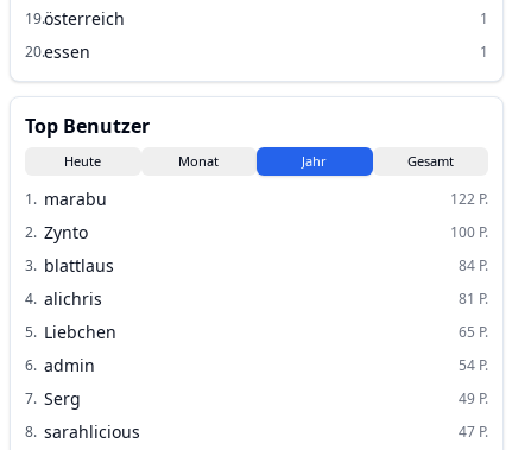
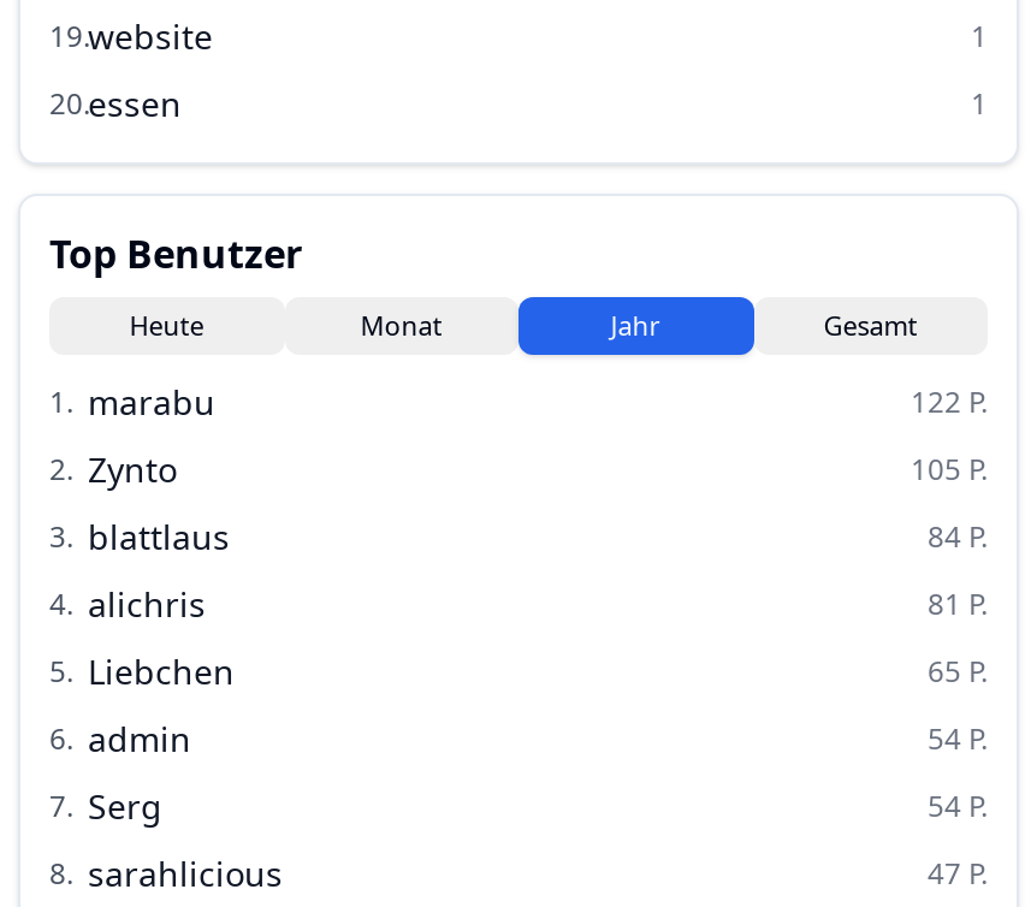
[25,7,125,30] 19.österreich -> [49,13,213,59] 19.website
[450,222,488,242] 100 P. -> [911,449,988,490] 105 P.
[459,388,488,408] 49 P. -> [928,786,988,826] 54 P.

